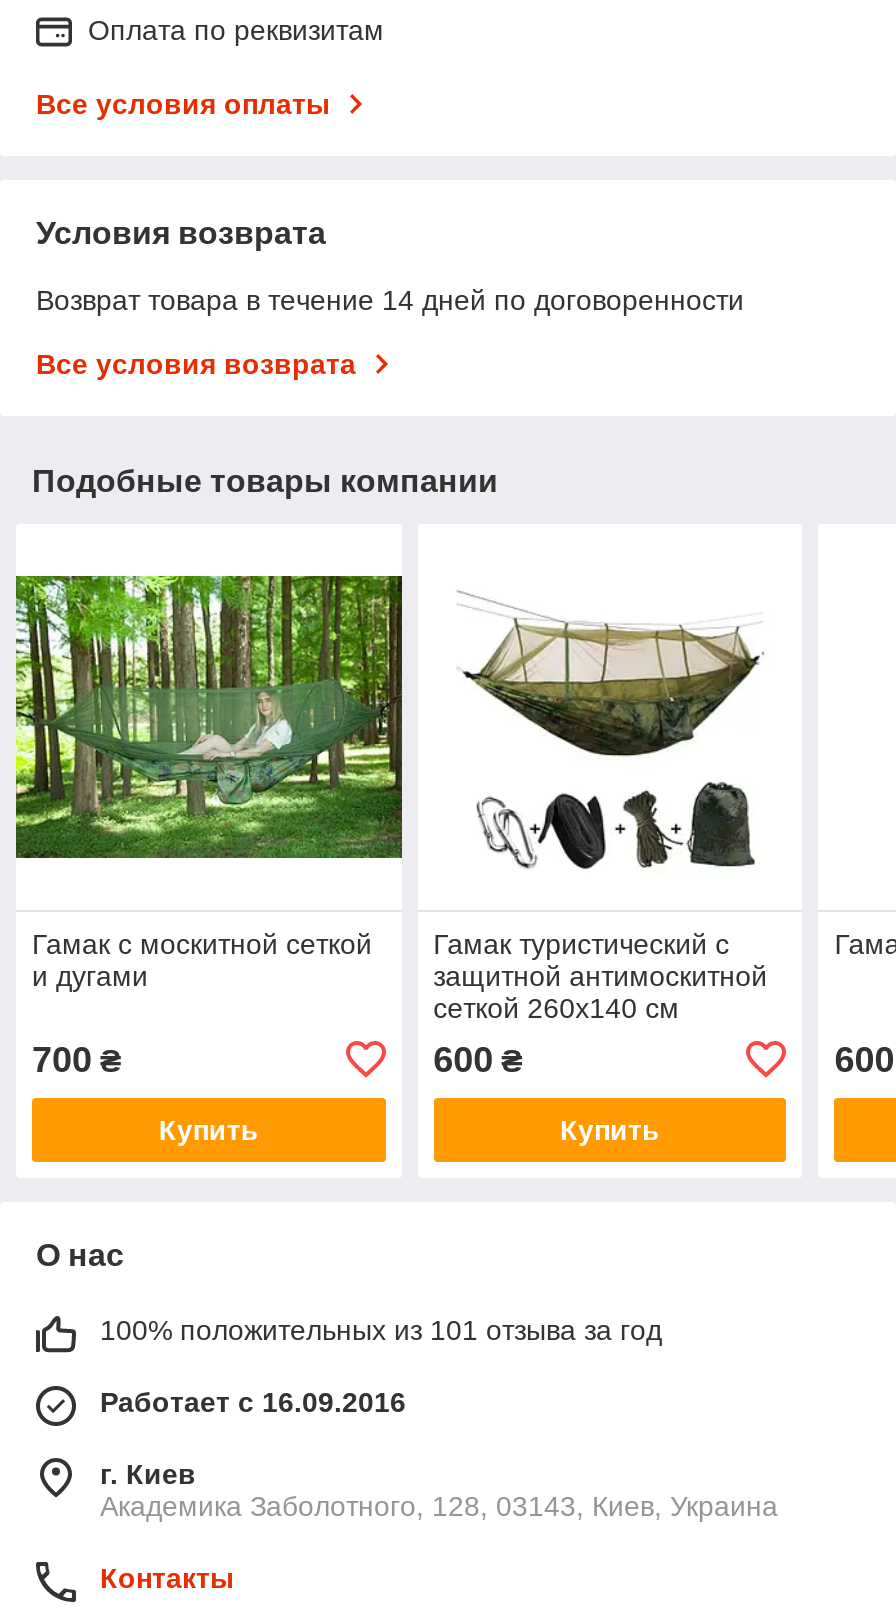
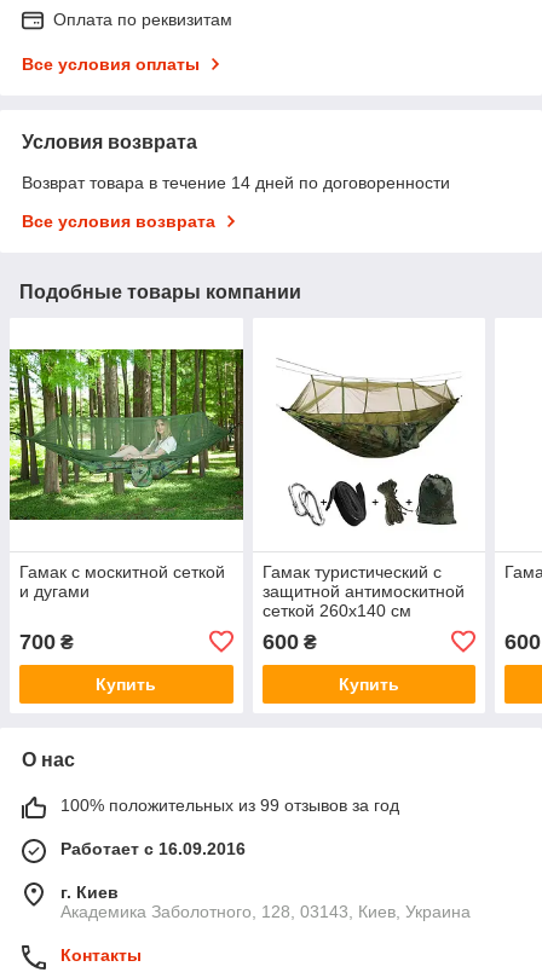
[100,1314,662,1346] 100% положительных из 101 отзыва за год -> [60,795,399,815] 100% положительных из 99 отзывов за год

